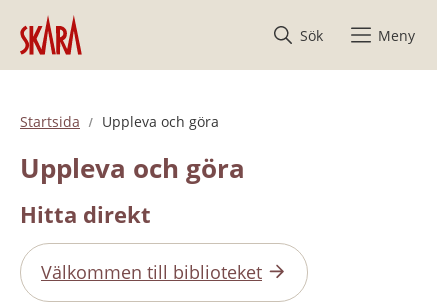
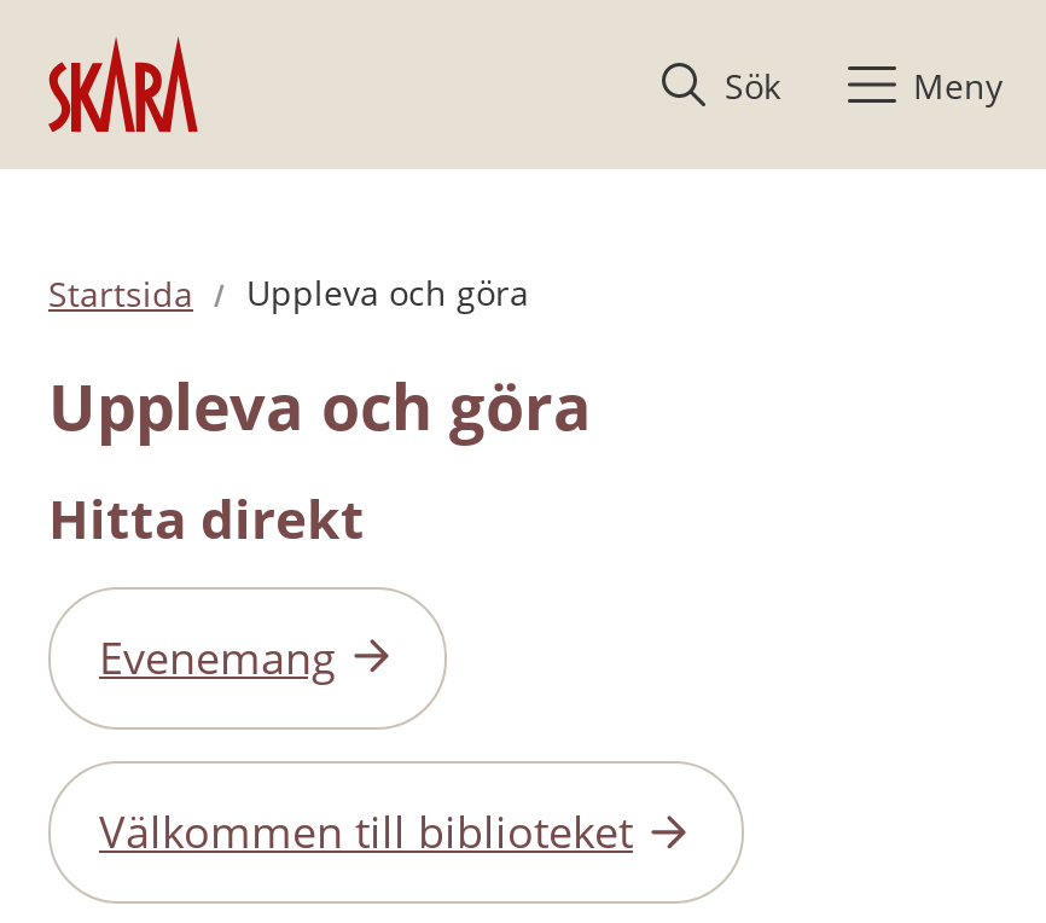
none -> [99,628,336,686] Evenemang

